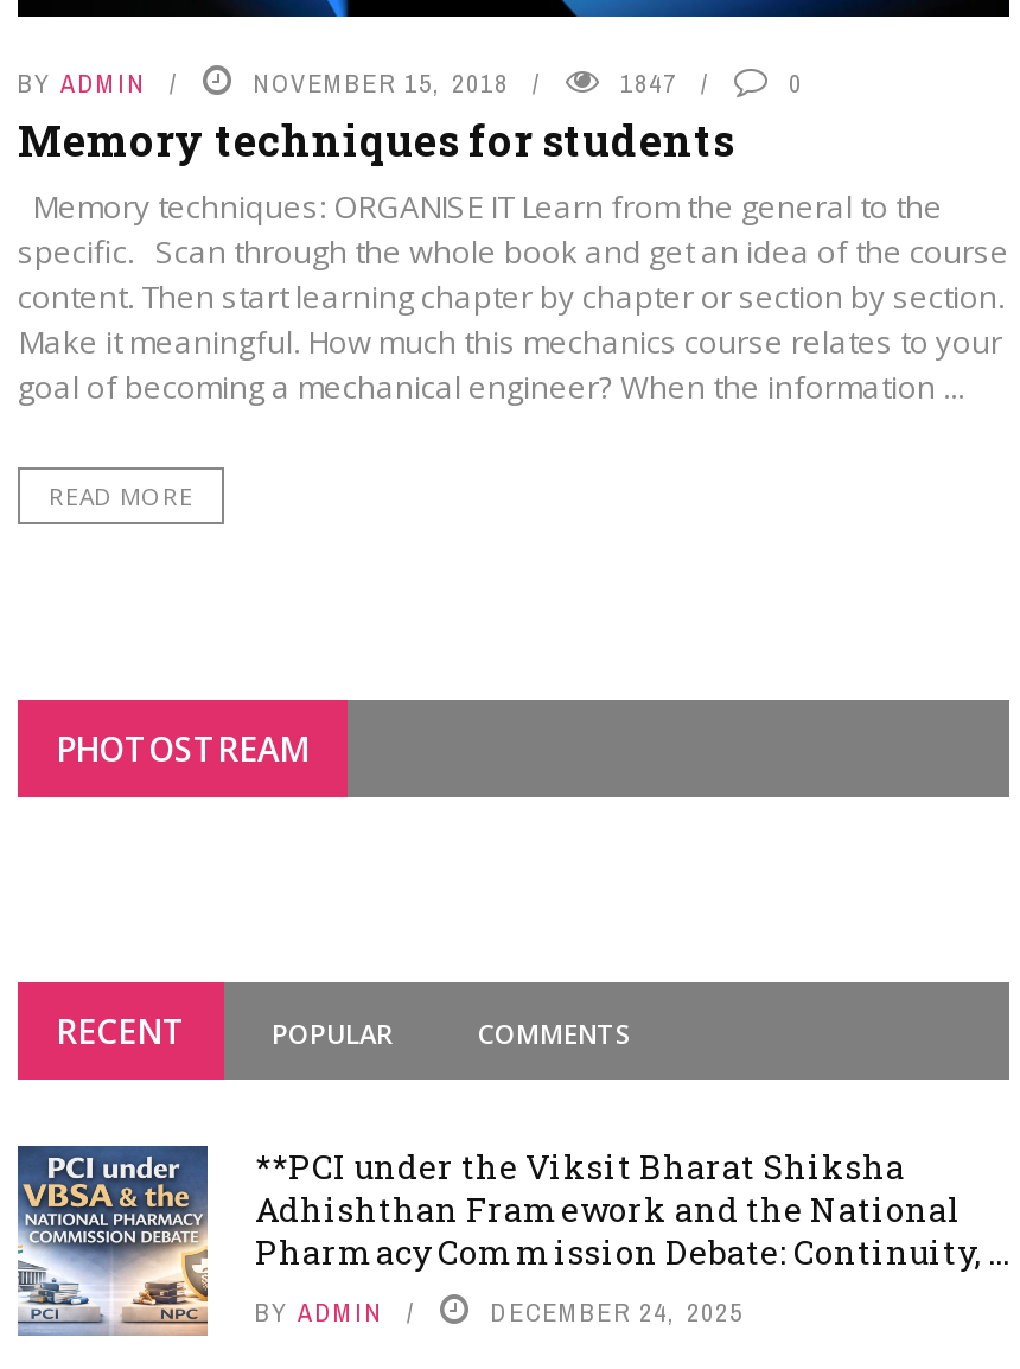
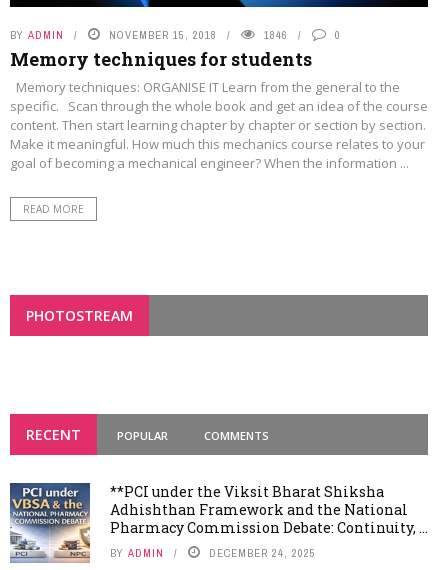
[620,67,677,101] 1847 -> [264,28,288,42] 1846

